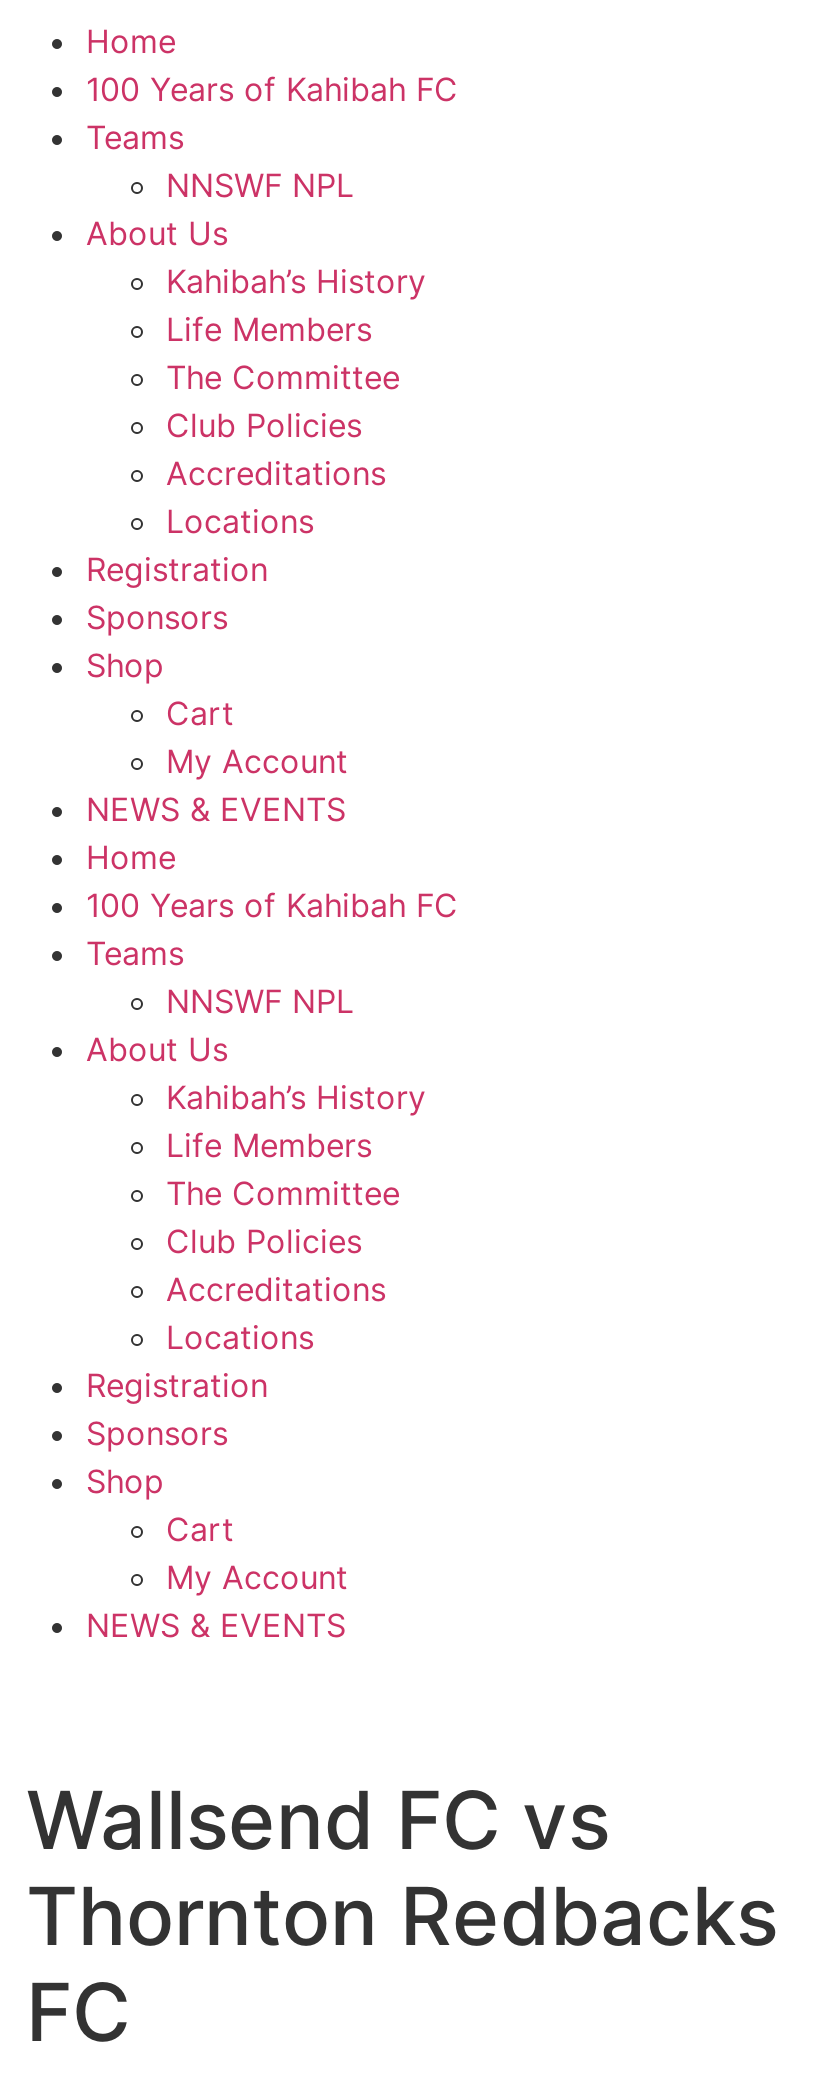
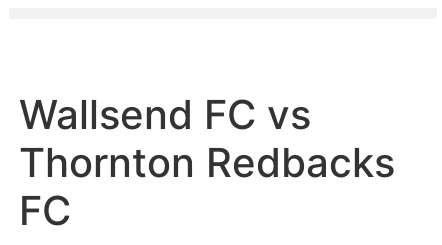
[86,21,458,1645] Home | 100 Years of Kahibah FC | Teams | NNSWF NPL | About Us | Kahibah’s History | Life Members | The Committee | Club Policies | Accreditations | Locations | Registration | Sponsors | Shop | Cart | My Account | NEWS & EVENTS | Home | 100 Years of Kahibah FC | Teams | NNSWF NPL | About Us | Kahibah’s History | Life Members | The Committee | Club Policies | Accreditations | Locations | Registration | Sponsors | Shop | Cart | My Account | NEWS & EVENTS -> none

